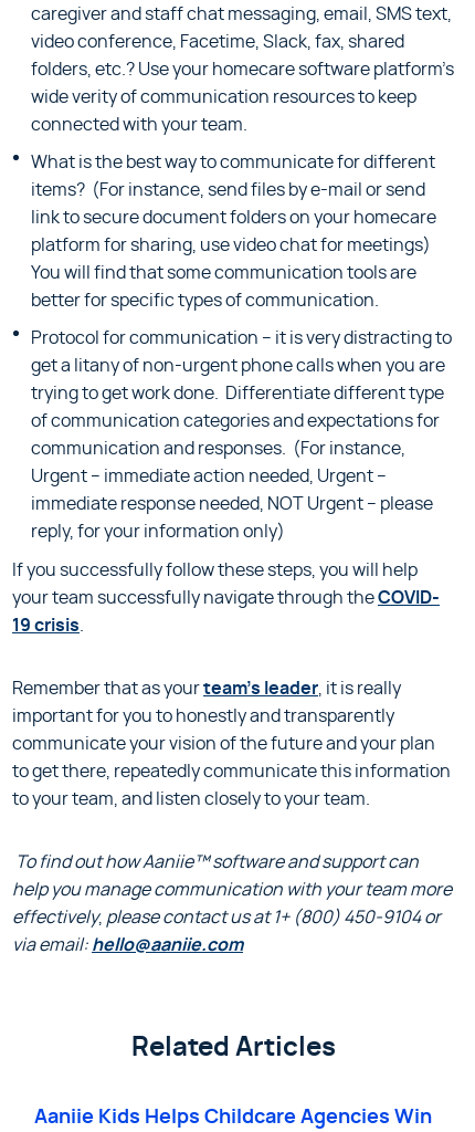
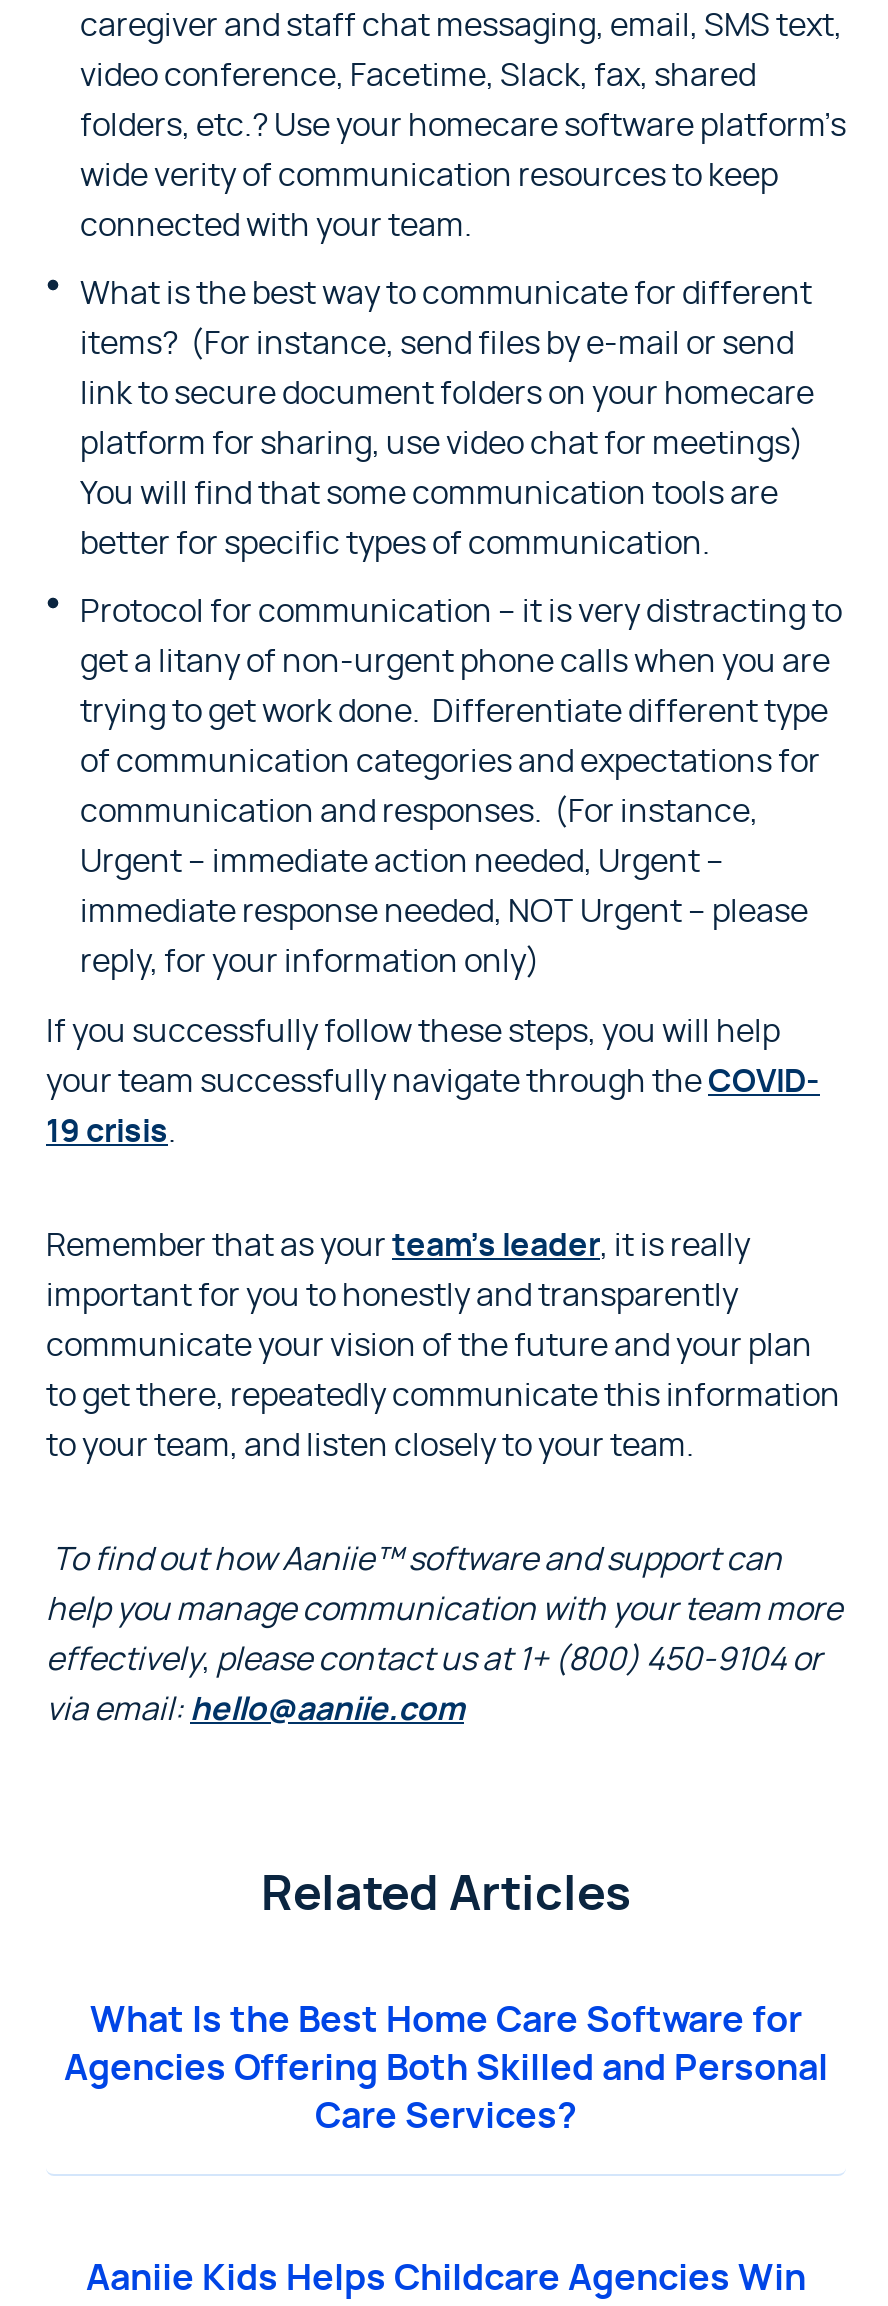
none -> [64,2004,828,2136] What Is the Best Home Care Software for | Agencies Offering Both Skilled and Personal | Care Services?

